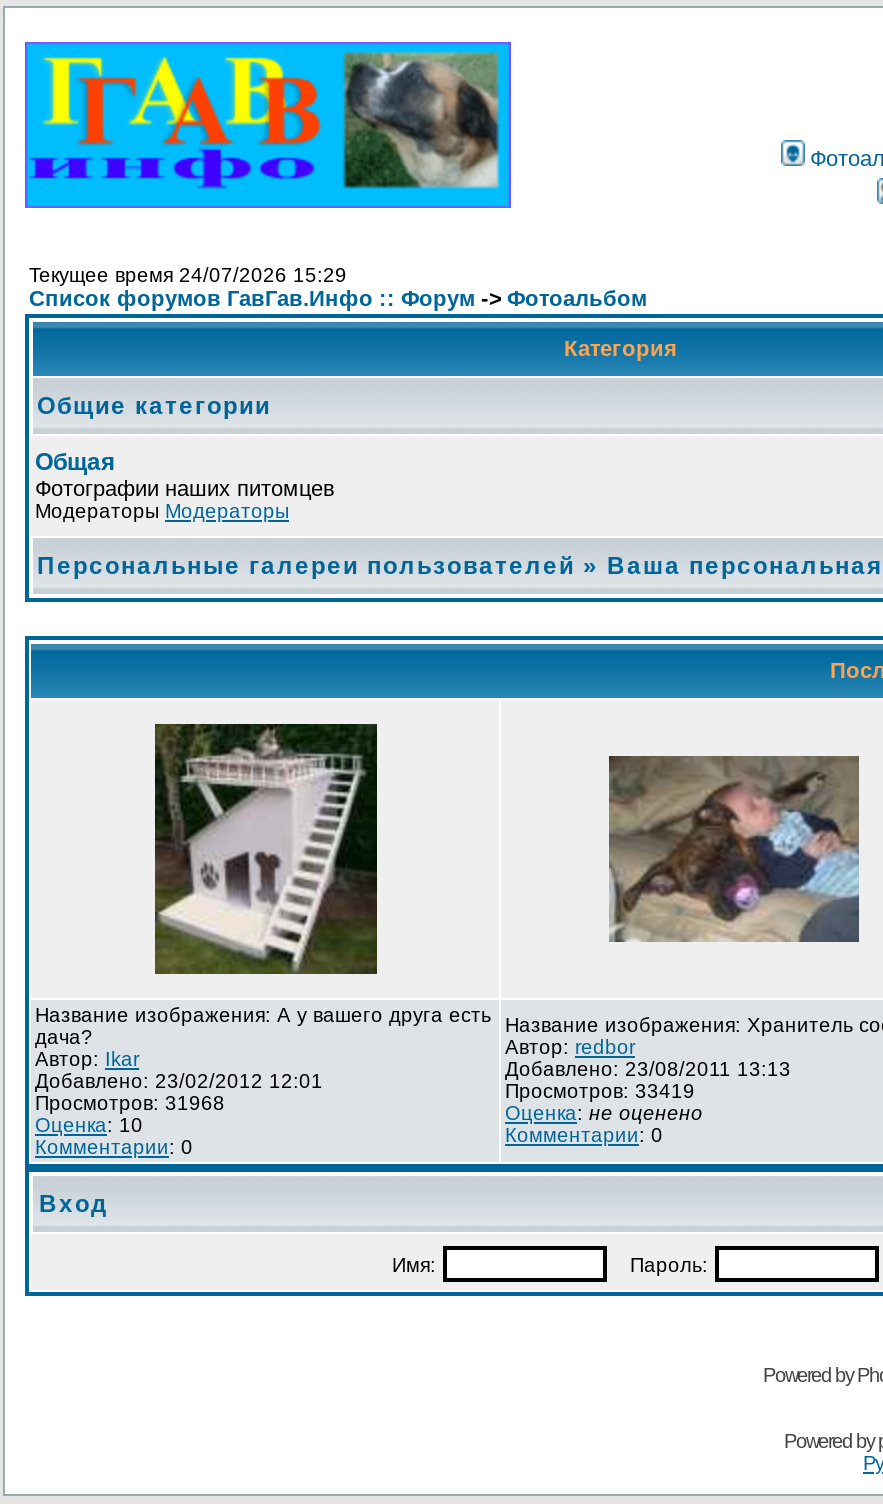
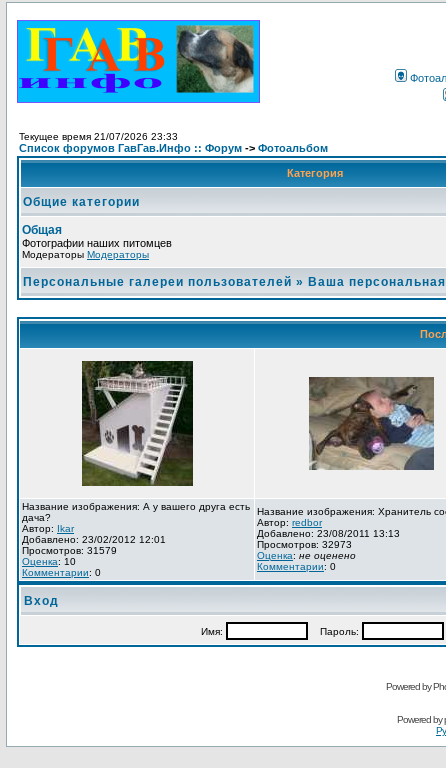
[29,264,347,286] Текущее время 24/07/2026 15:29 -> [19,131,178,142] Текущее время 21/07/2026 23:33
[505,1080,695,1102] Просмотров: 33419 -> [257,539,352,550] Просмотров: 32973
[35,1092,225,1114] Просмотров: 31968 -> [22,545,117,556] Просмотров: 31579

